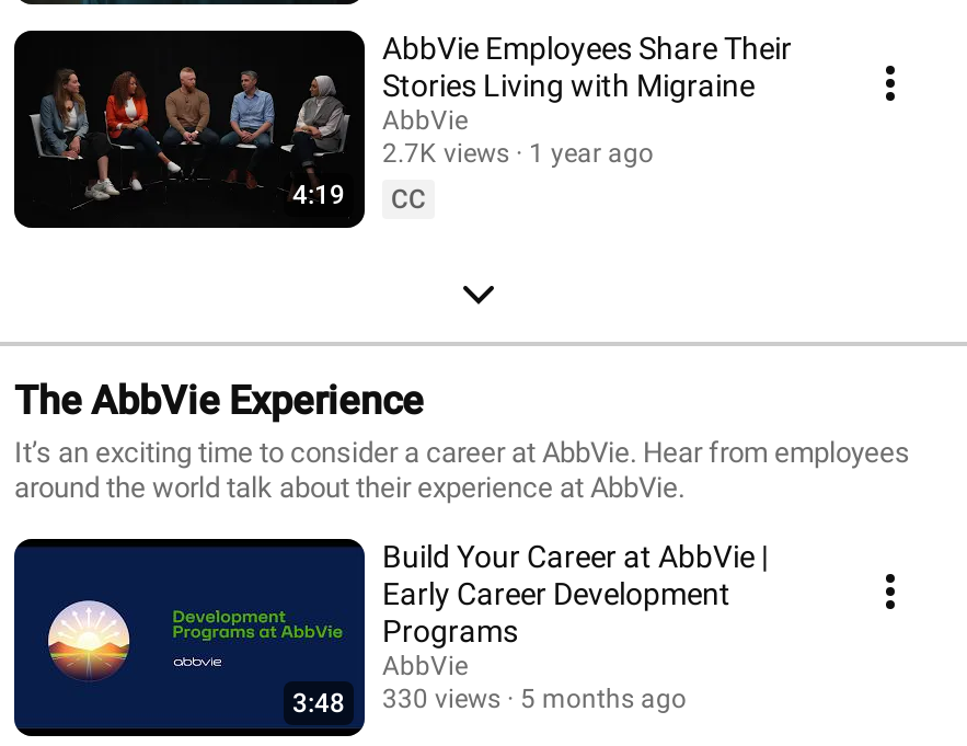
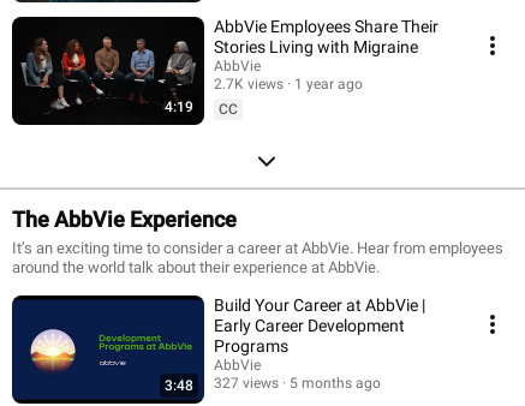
[292,682,687,718] 3:48 330 views 5 months ago -> [165,374,381,393] 3:48 327 views 5 months ago

